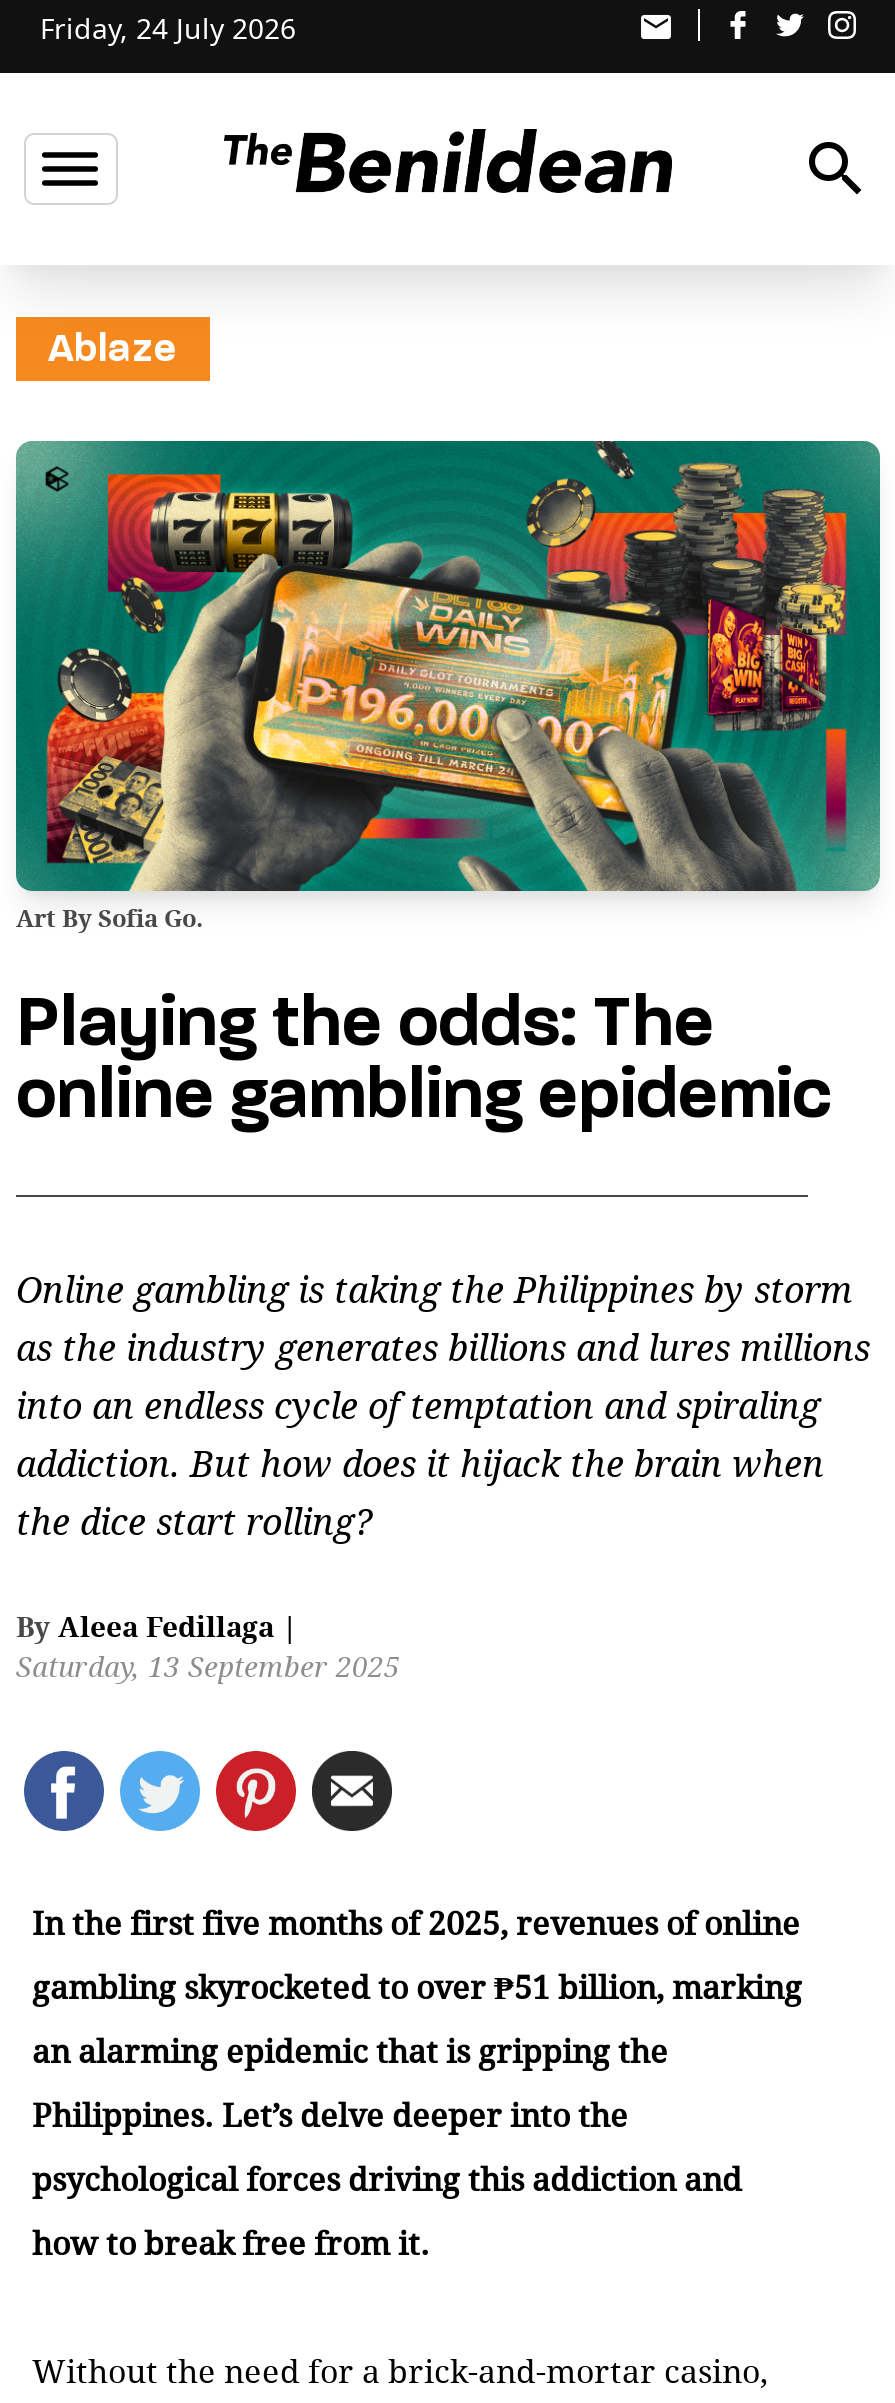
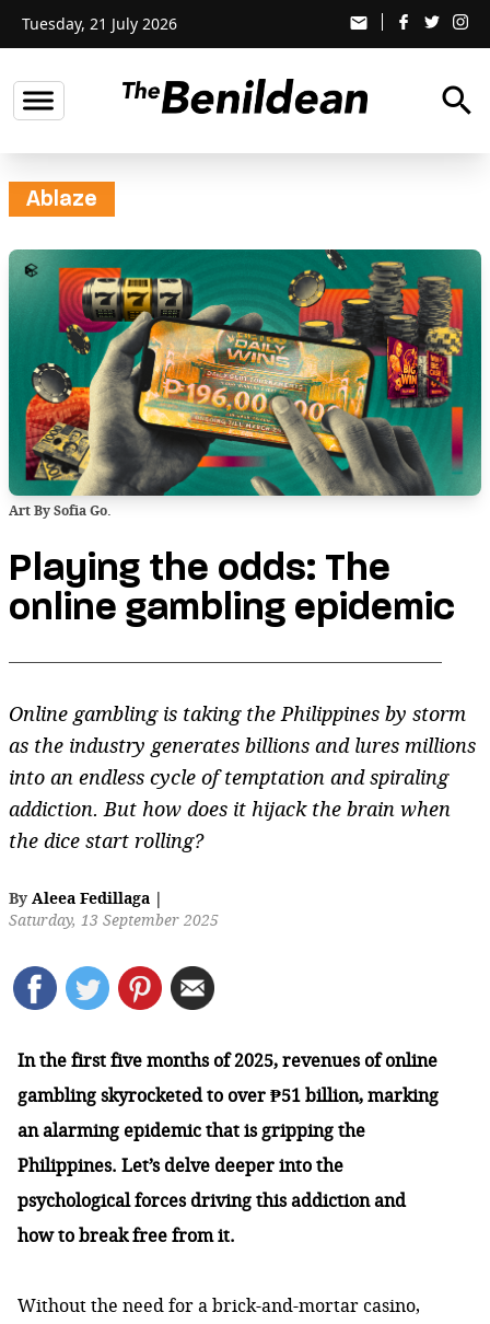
[40,9,296,47] Friday, 24 July 2026 -> [22,13,177,34] Tuesday, 21 July 2026

